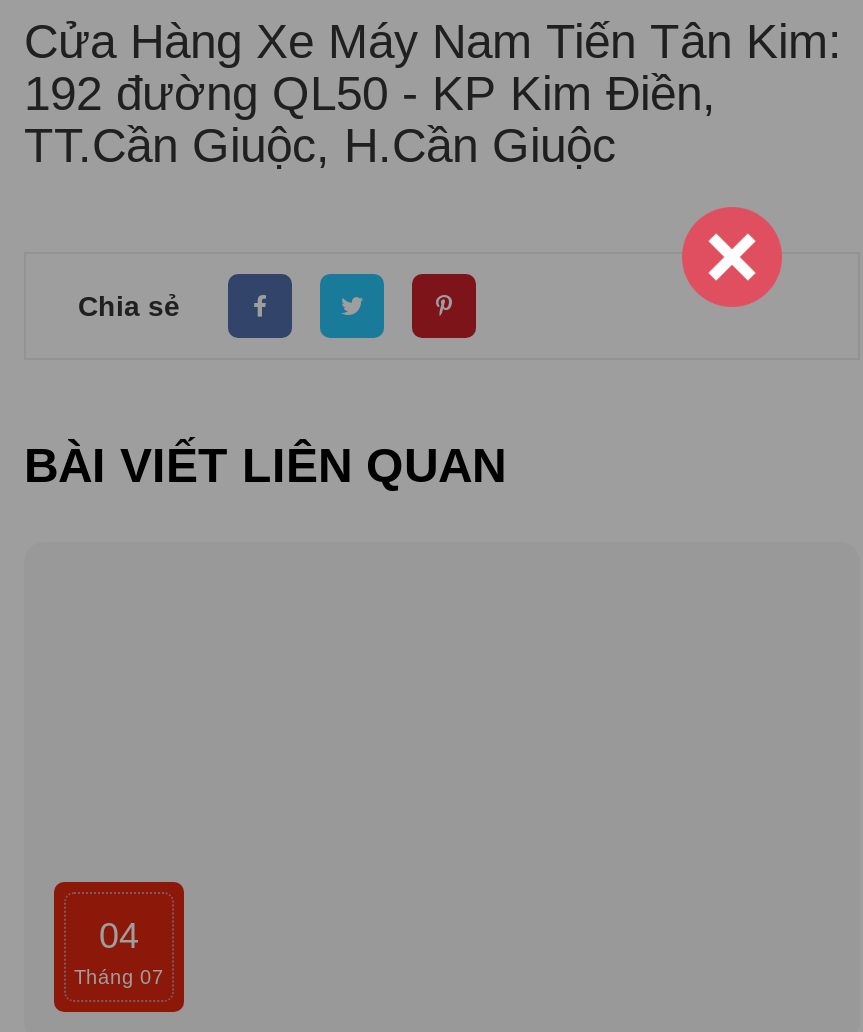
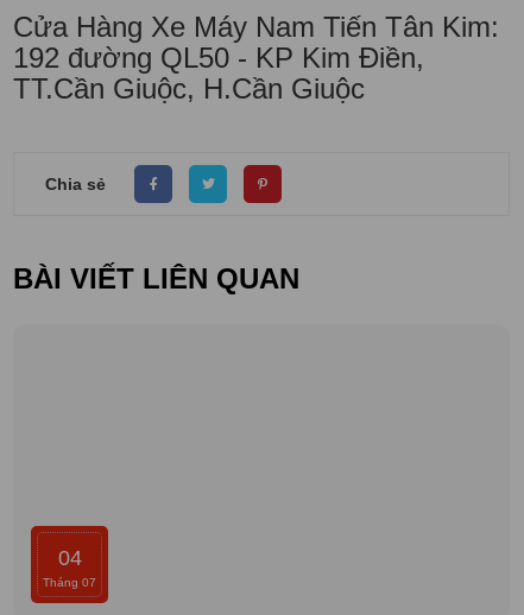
[680,206,784,308] [image] -> none

